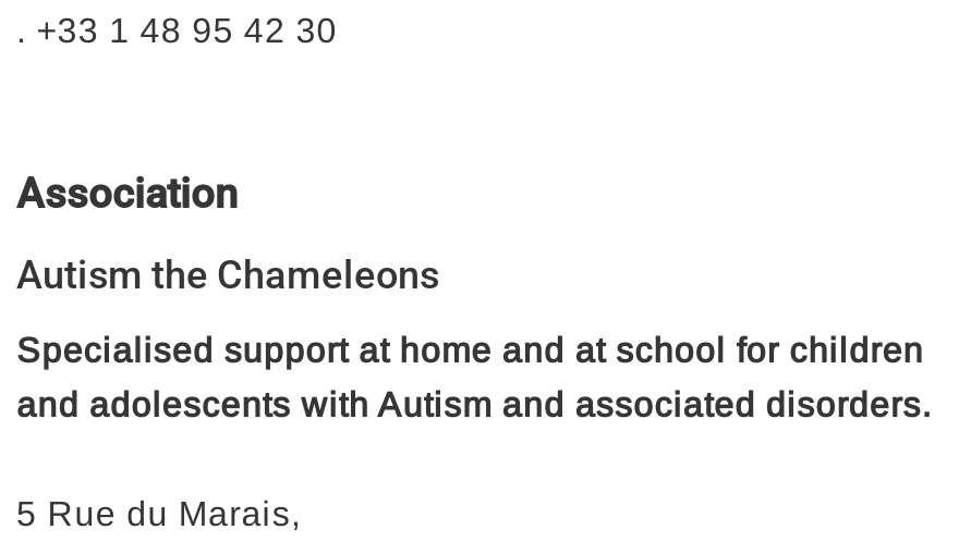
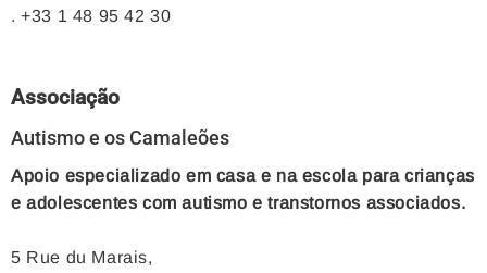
[16,169,239,219] Association -> [11,85,120,110] Associação
[16,250,439,296] Autism the Chameleons -> [11,126,229,148] Autismo e os Camaleões
[16,331,924,368] Specialised support at home and at school for children -> [11,166,475,184] Apoio especializado em casa e na escola para crianças
[16,385,931,422] and adolescents with Autism and associated disorders. -> [11,193,465,212] e adolescentes com autismo e transtornos associados.

